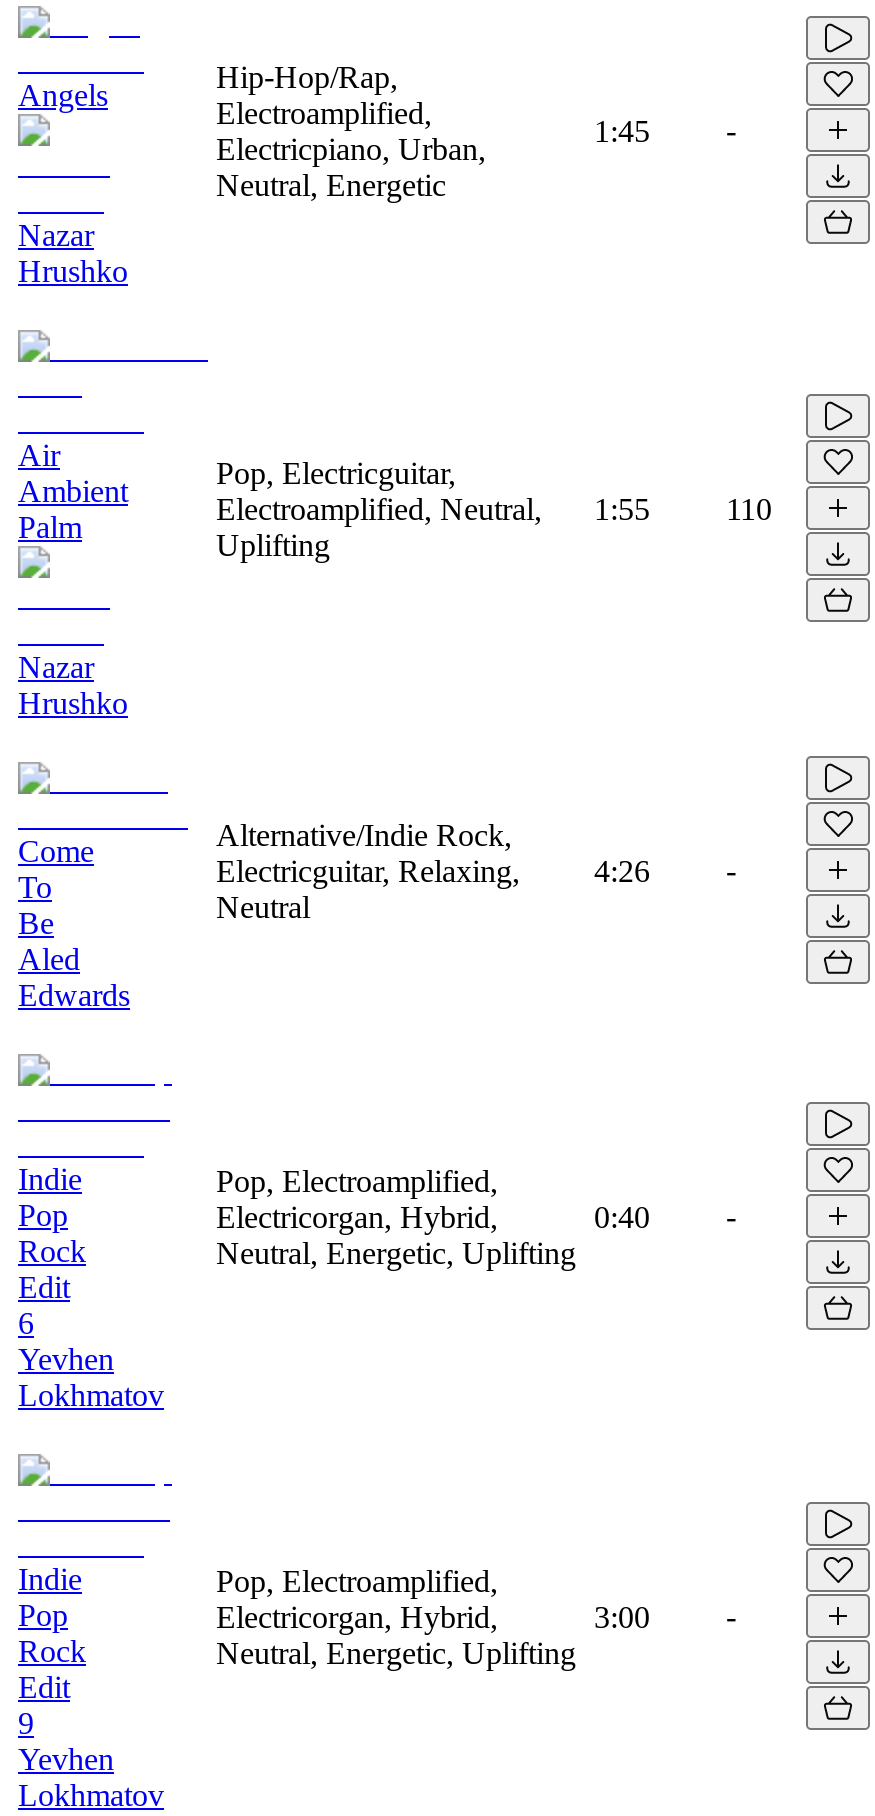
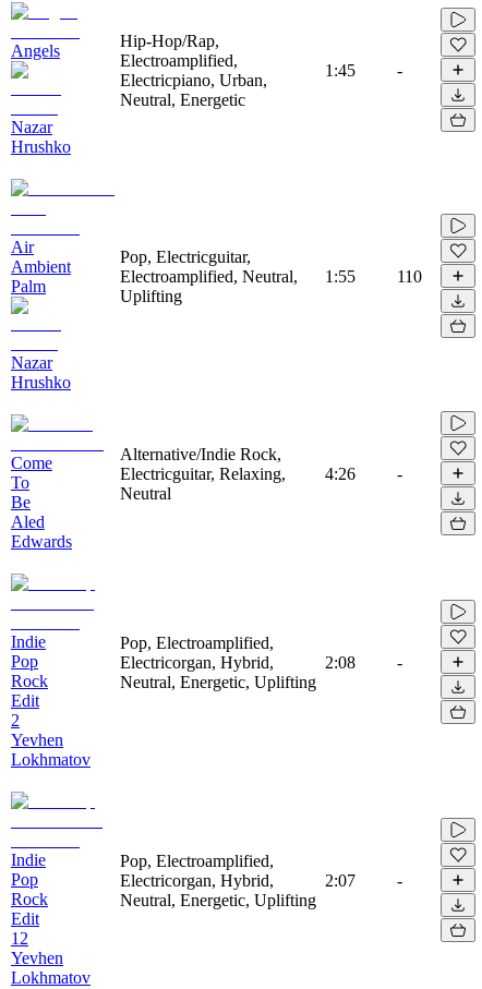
[594,1199,650,1233] 0:40 -> [325,653,356,671] 2:08
[18,1305,34,1339] 6 -> [11,711,20,729] 2
[594,1599,650,1633] 3:00 -> [325,871,356,889] 2:07
[18,1705,34,1739] 9 -> [11,929,28,947] 12

